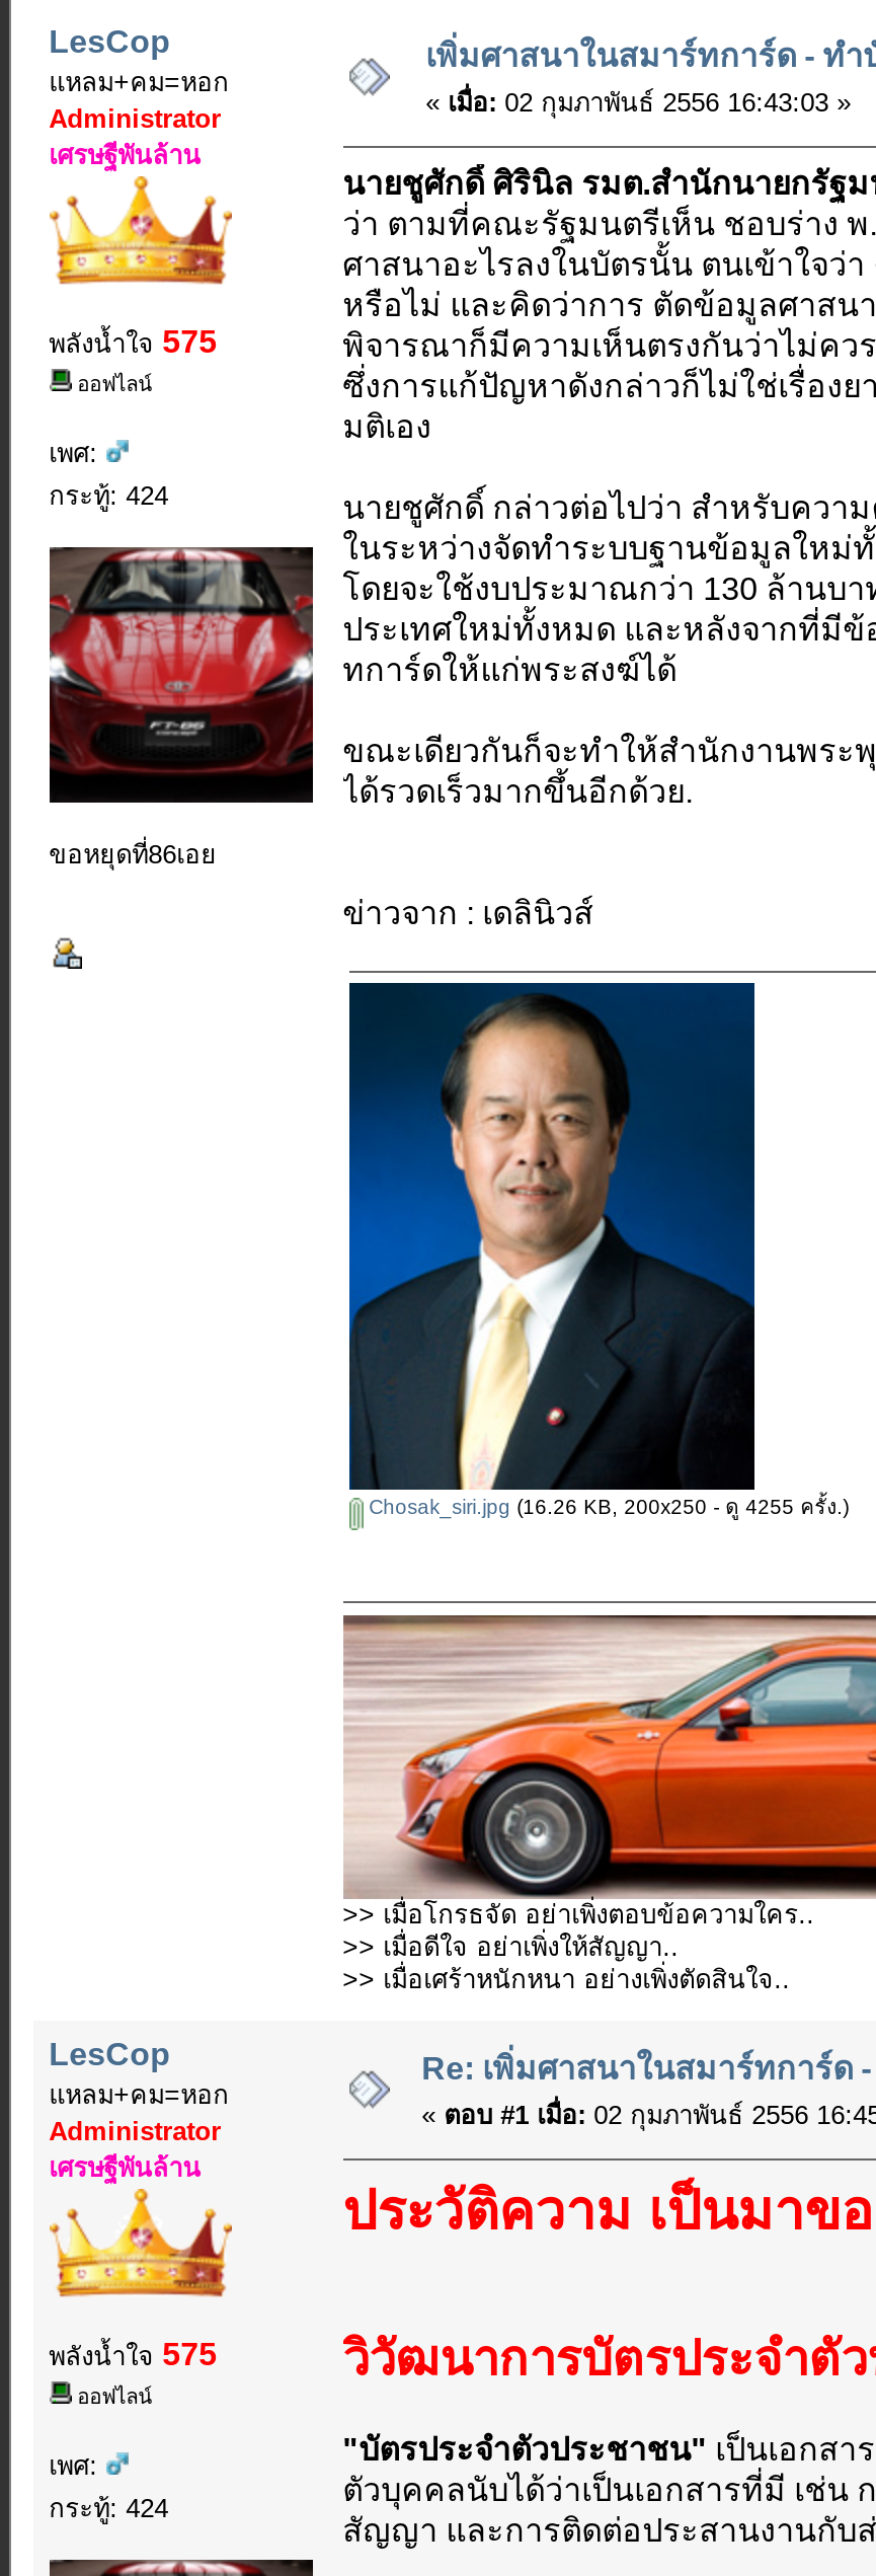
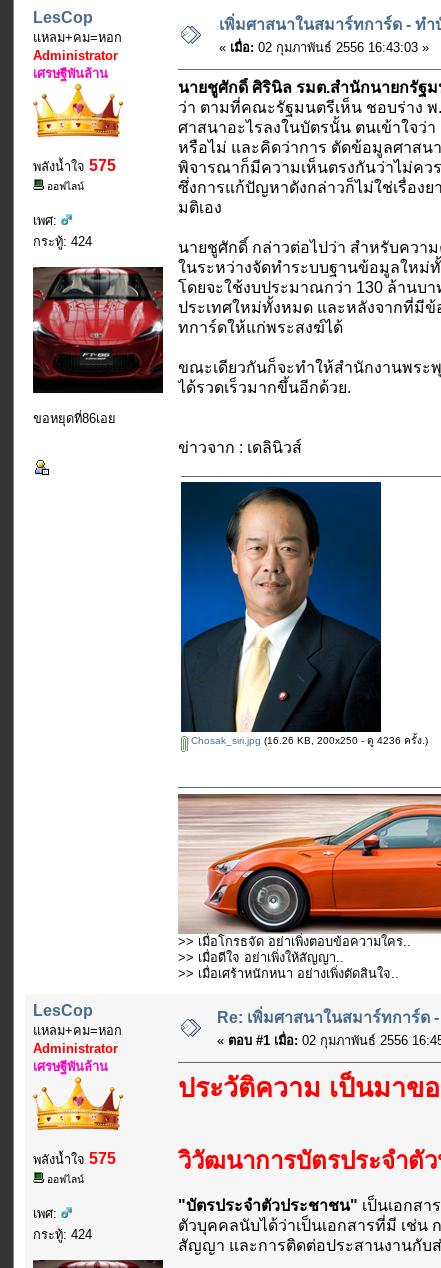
[363,1496,849,1519] Chosak_siri.jpg (16.26 KB, 200x250 - ดู 4255 ครั้ง.) -> [188,735,428,746] Chosak_siri.jpg (16.26 KB, 200x250 - ดู 4236 ครั้ง.)

